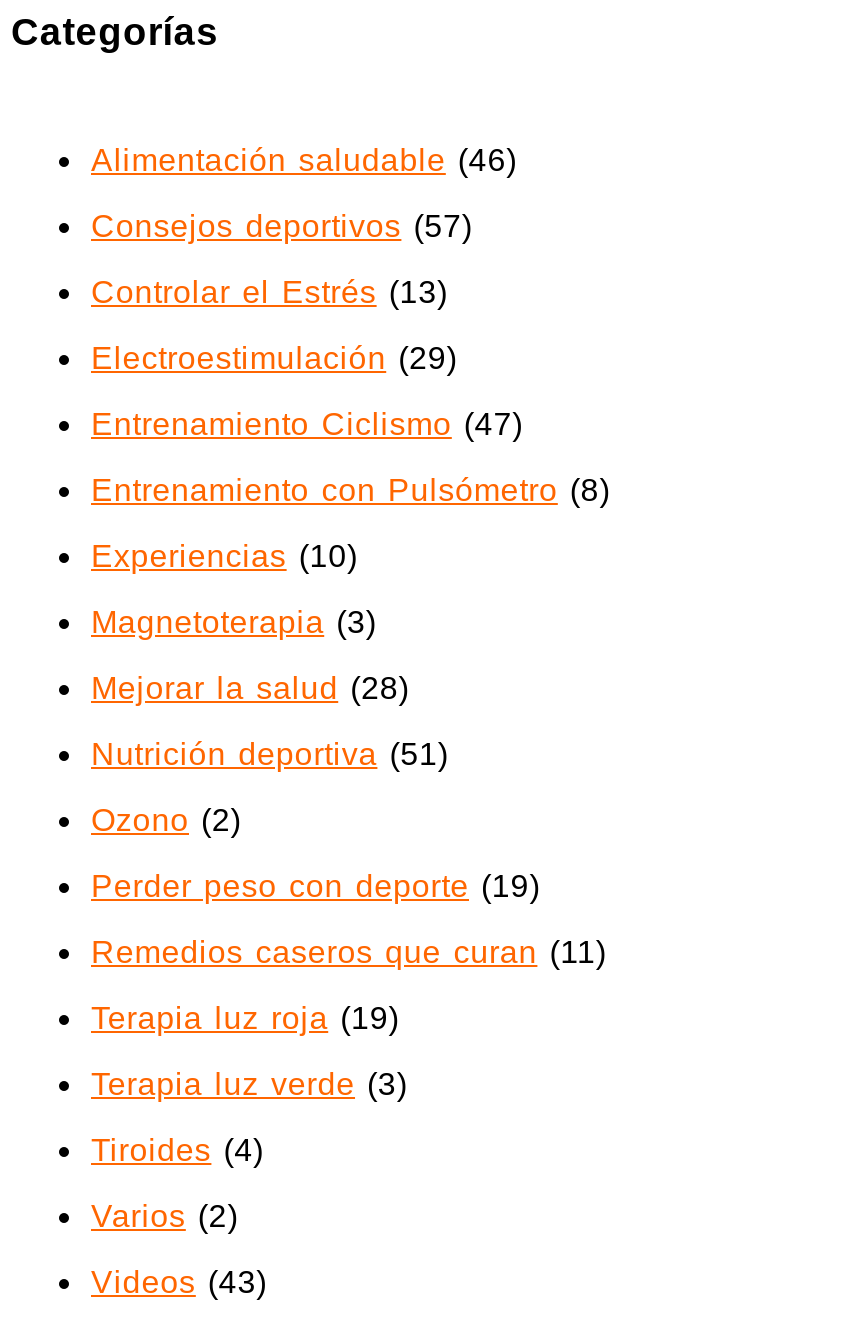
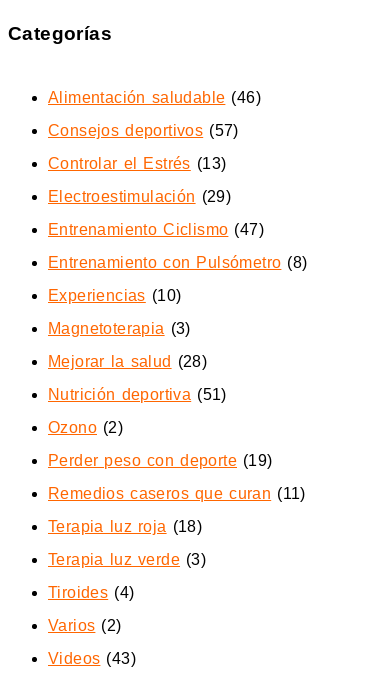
[91,1001,399,1035] Terapia luz roja (19) -> [48,518,202,535] Terapia luz roja (18)

